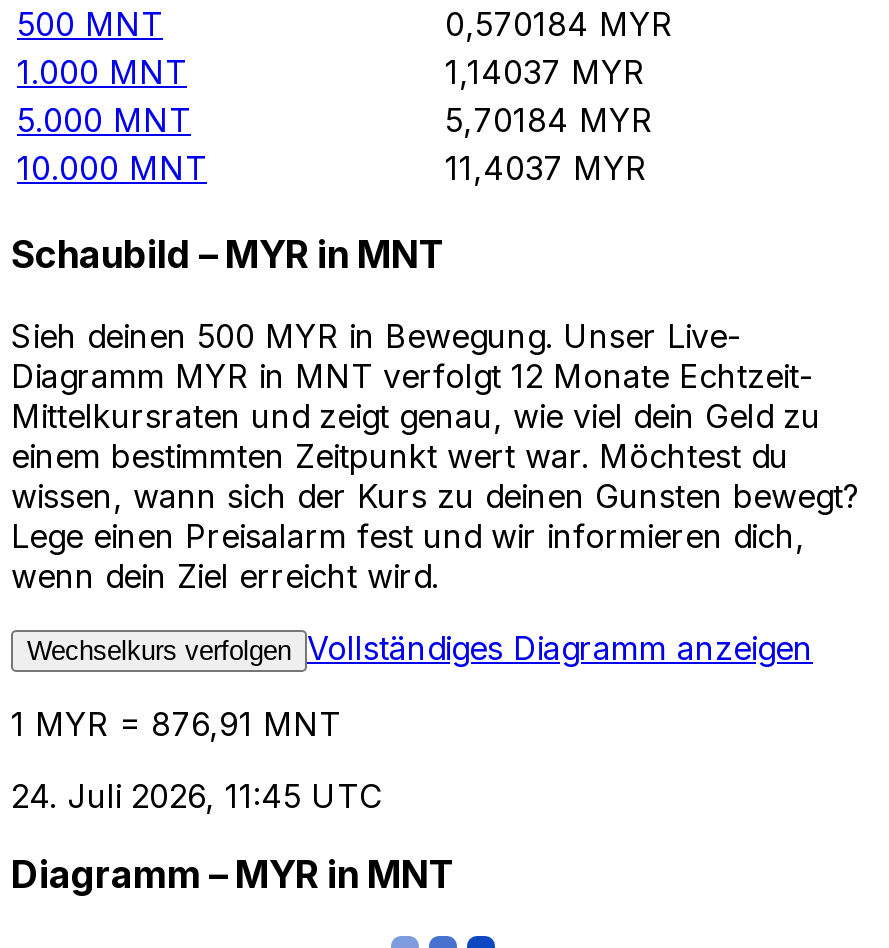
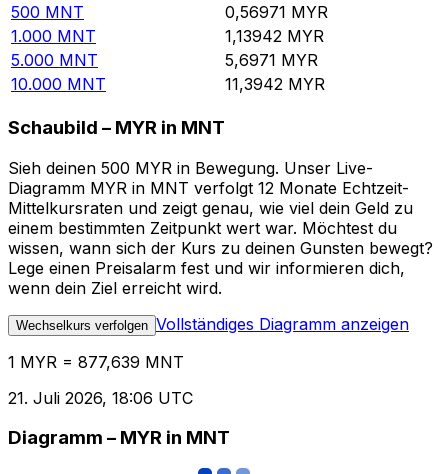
[445,5,673,45] 0,570184 MYR -> [225,2,328,22] 0,56971 MYR
[445,53,645,93] 1,14037 MYR -> [225,26,324,46] 1,13942 MYR
[445,101,653,141] 5,70184 MYR -> [225,50,318,70] 5,6971 MYR
[445,149,647,189] 11,4037 MYR -> [225,74,325,94] 11,3942 MYR
[11,704,341,744] 1 MYR = 876,91 MNT -> [8,352,184,372] 1 MYR = 877,639 MNT
[11,776,381,816] 24. Juli 2026, 11:45 UTC -> [8,388,193,408] 21. Juli 2026, 18:06 UTC

